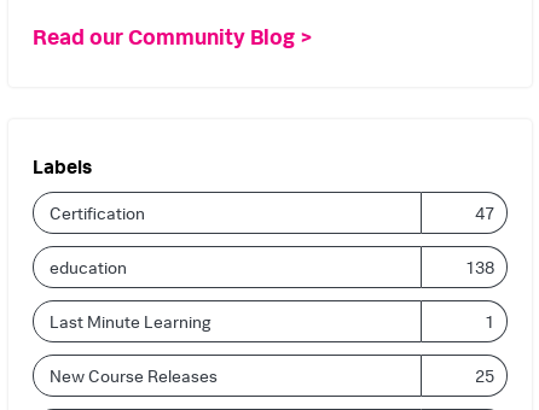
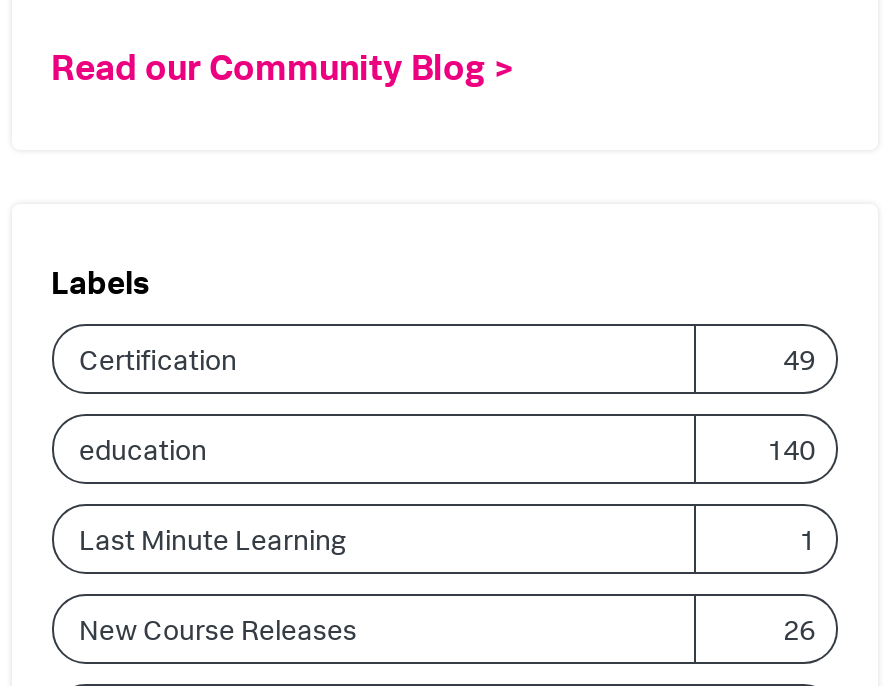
[474,203,494,223] 47 -> [783,342,815,376] 49
[465,257,494,277] 138 -> [767,432,815,466] 140
[474,365,494,386] 25 -> [783,612,815,646] 26

